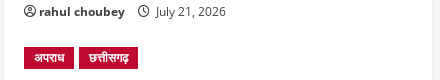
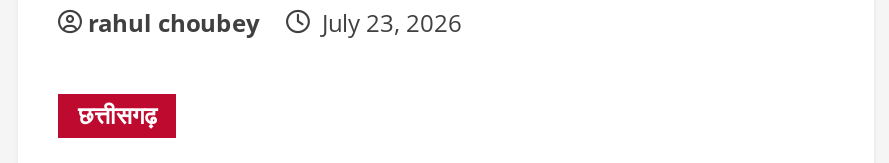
[34,3,226,66] July 21, 2026 | अपराध -> [316,6,462,40] July 23, 2026

